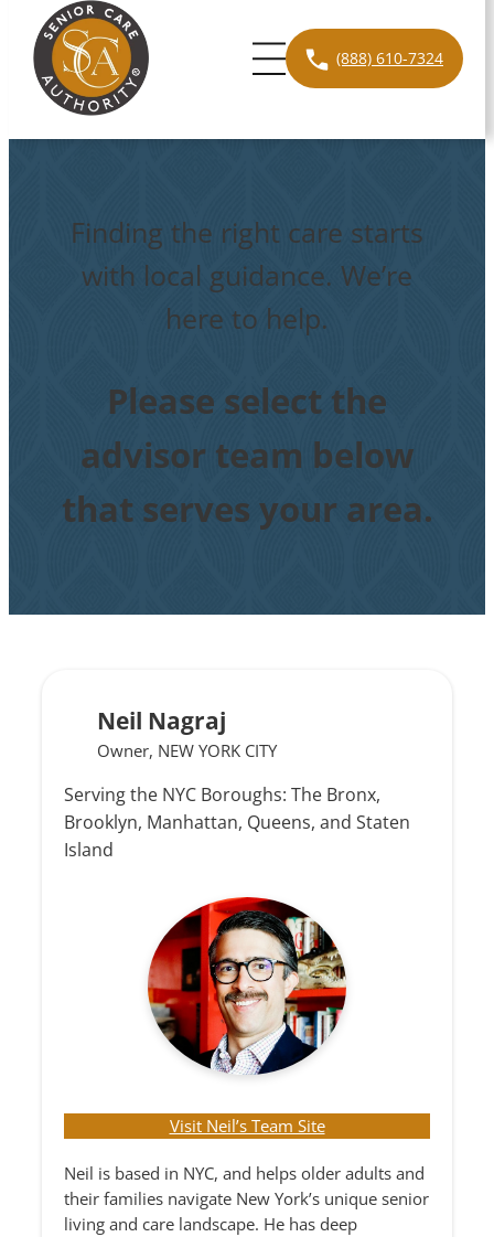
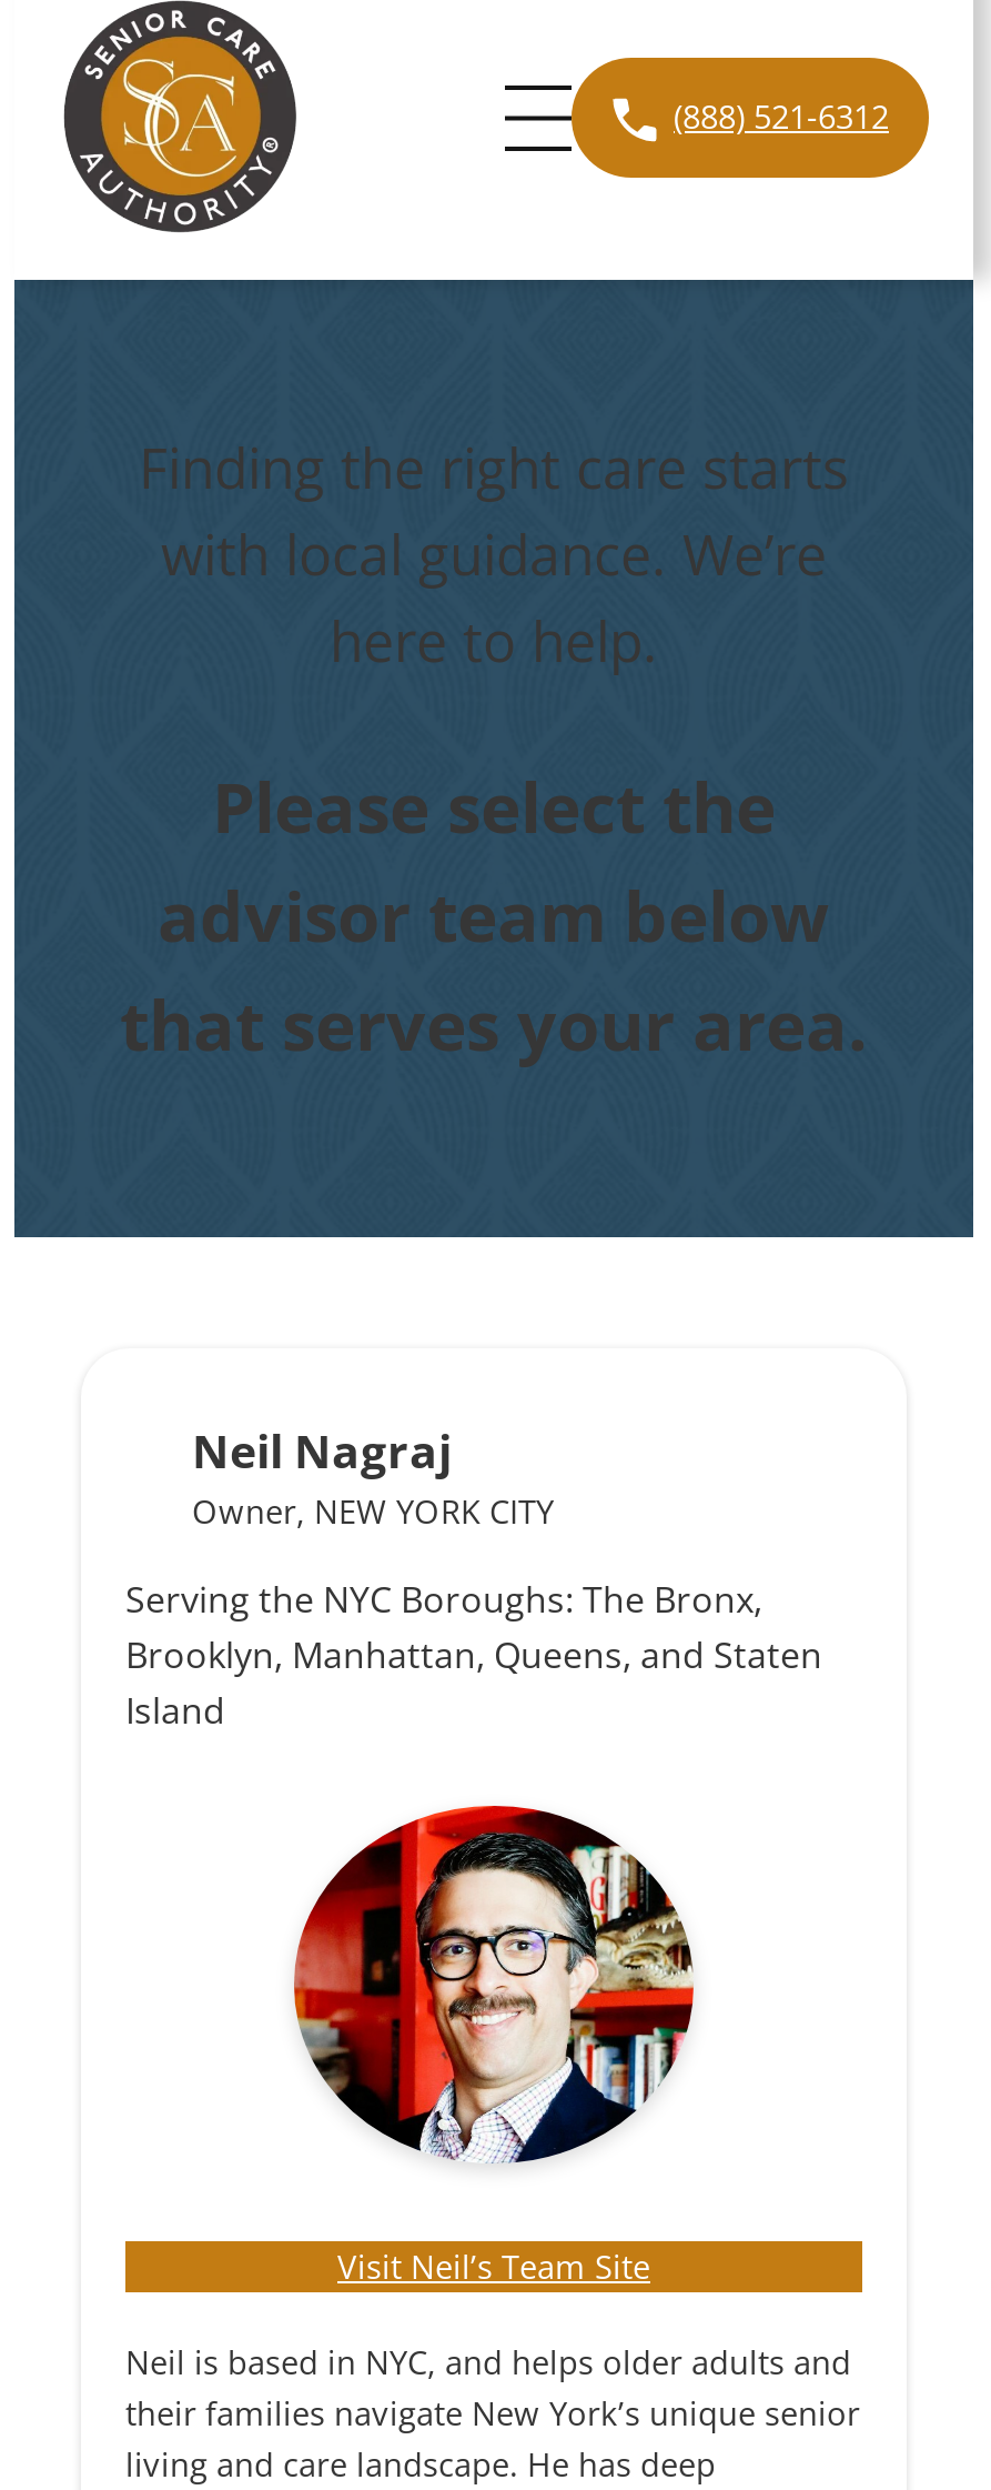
[336,47,443,68] (888) 610-7324 -> [674,95,889,137] (888) 521-6312

